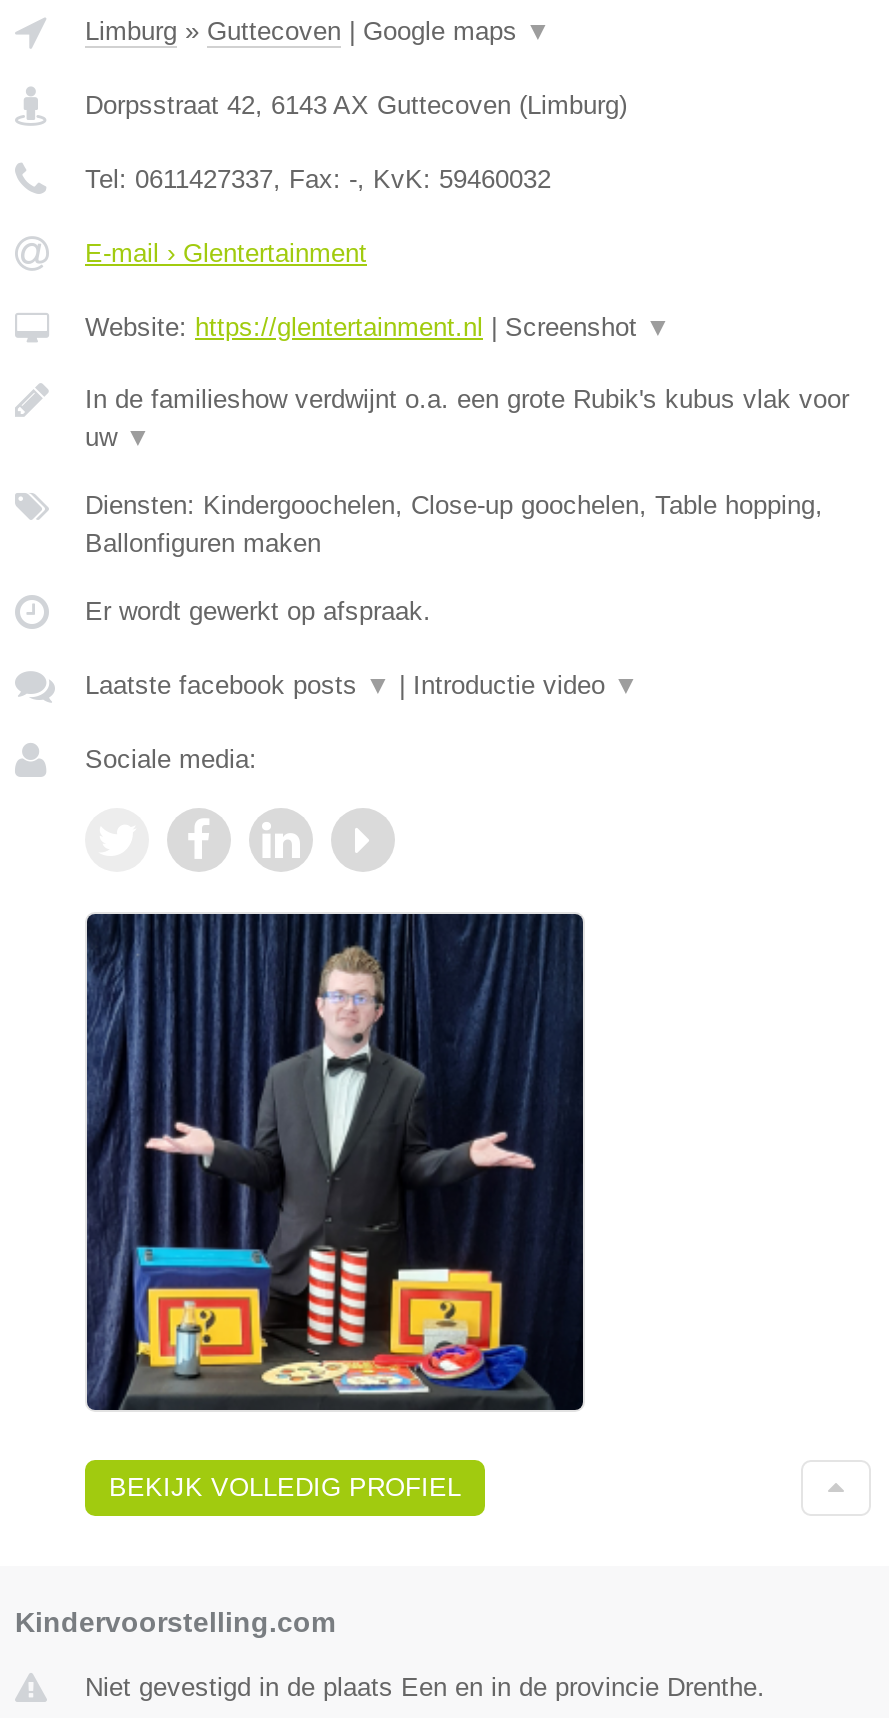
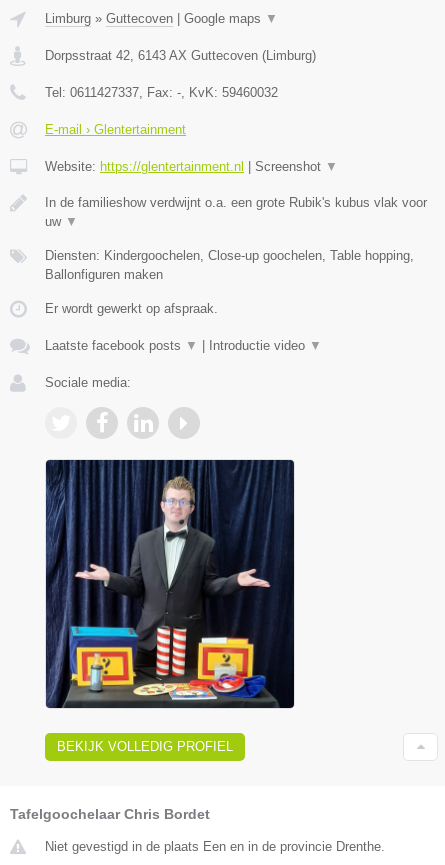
[15,1606,335,1638] Kindervoorstelling.com -> [10,806,210,822] Tafelgoochelaar Chris Bordet

